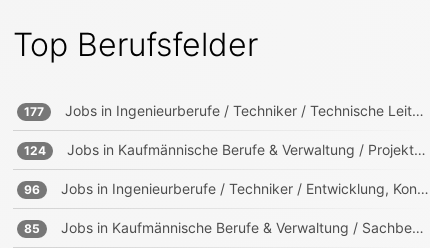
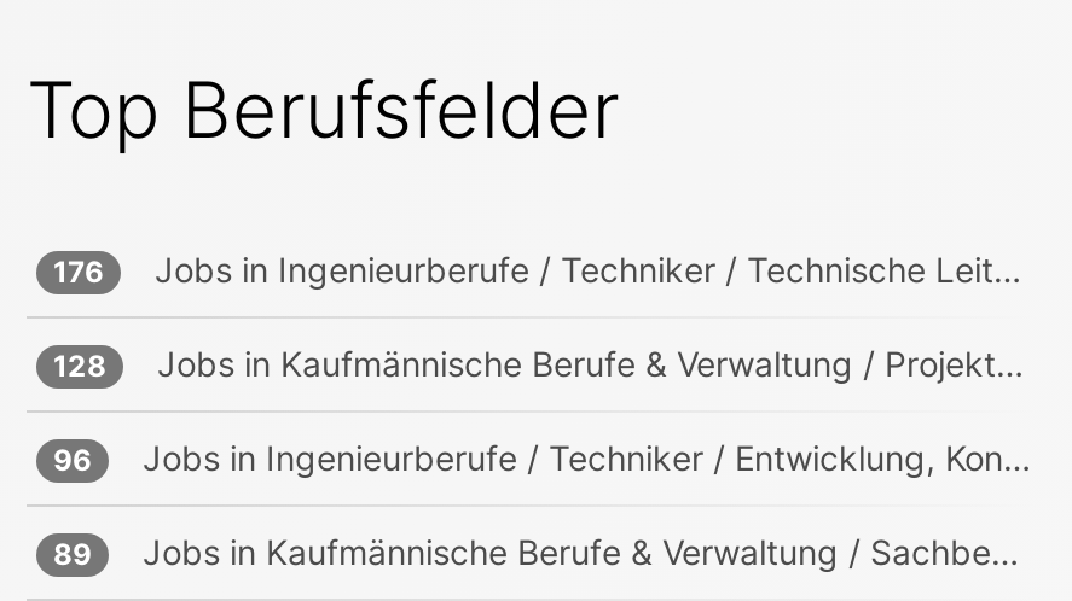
[24,104,44,119] 177 -> [53,254,104,290] 176
[24,143,46,158] 124 -> [53,348,106,384] 128
[24,221,40,236] 85 -> [53,536,92,573] 89

